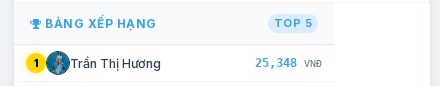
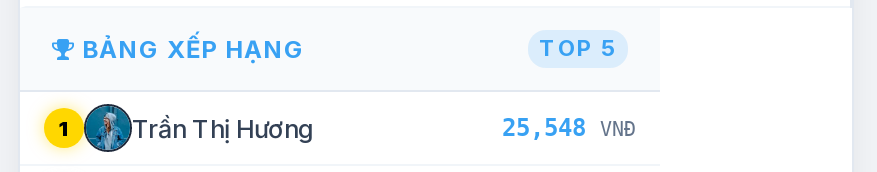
[255,55,322,69] 25,348 VNĐ -> [502,113,636,141] 25,548 VNĐ

